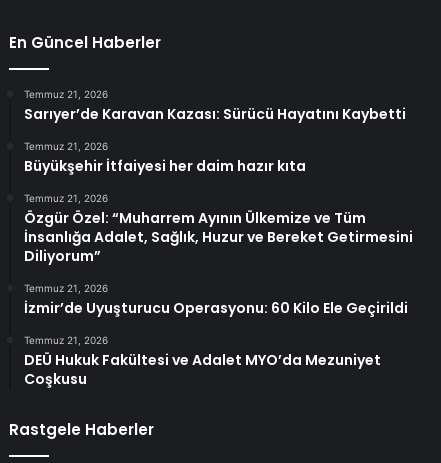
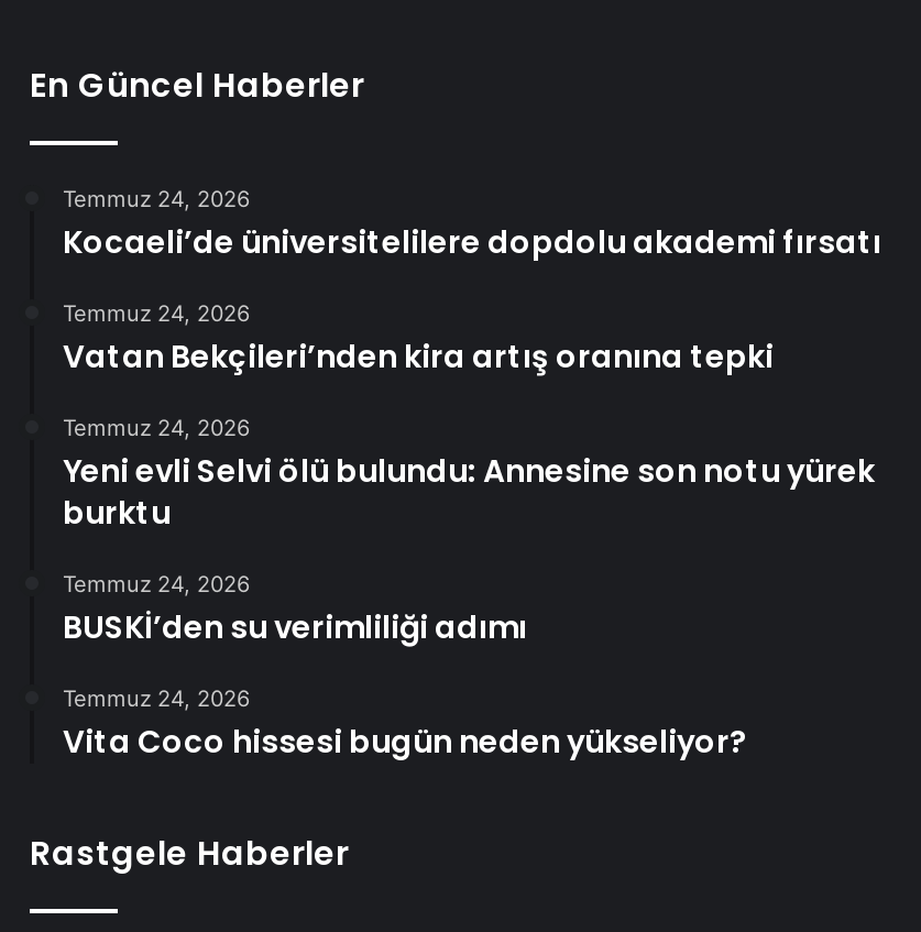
[24,88,406,124] Temmuz 21, 2026 | Sarıyer’de Karavan Kazası: Sürücü Hayatını Kaybetti -> [63,185,881,264] Temmuz 24, 2026 | Kocaeli’de üniversitelilere dopdolu akademi fırsatı
[24,140,306,176] Temmuz 21, 2026 | Büyükşehir İtfaiyesi her daim hazır kıta -> [63,300,774,379] Temmuz 24, 2026 | Vatan Bekçileri’nden kira artış oranına tepki
[24,192,413,266] Temmuz 21, 2026 | Özgür Özel: “Muharrem Ayının Ülkemize ve Tüm | İnsanlığa Adalet, Sağlık, Huzur ve Bereket Getirmesini | Diliyorum” -> [63,414,875,535] Temmuz 24, 2026 | Yeni evli Selvi ölü bulundu: Annesine son notu yürek | burktu
[24,282,408,318] Temmuz 21, 2026 | İzmir’de Uyuşturucu Operasyonu: 60 Kilo Ele Geçirildi -> [63,570,527,649] Temmuz 24, 2026 | BUSKİ’den su verimliliği adımı
[24,334,381,389] Temmuz 21, 2026 | DEÜ Hukuk Fakültesi ve Adalet MYO’da Mezuniyet | Coşkusu -> [63,685,747,764] Temmuz 24, 2026 | Vita Coco hissesi bugün neden yükseliyor?

